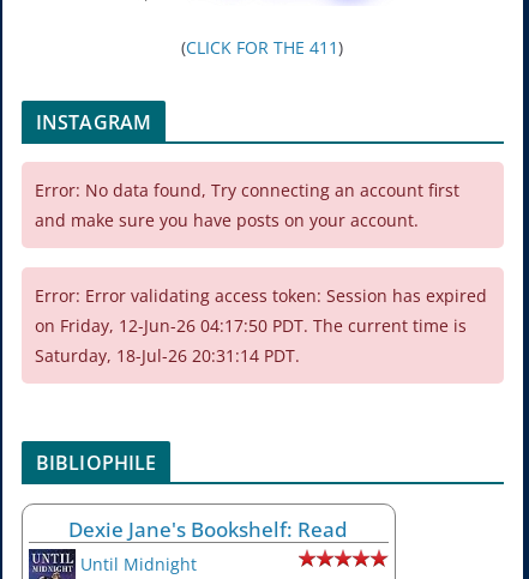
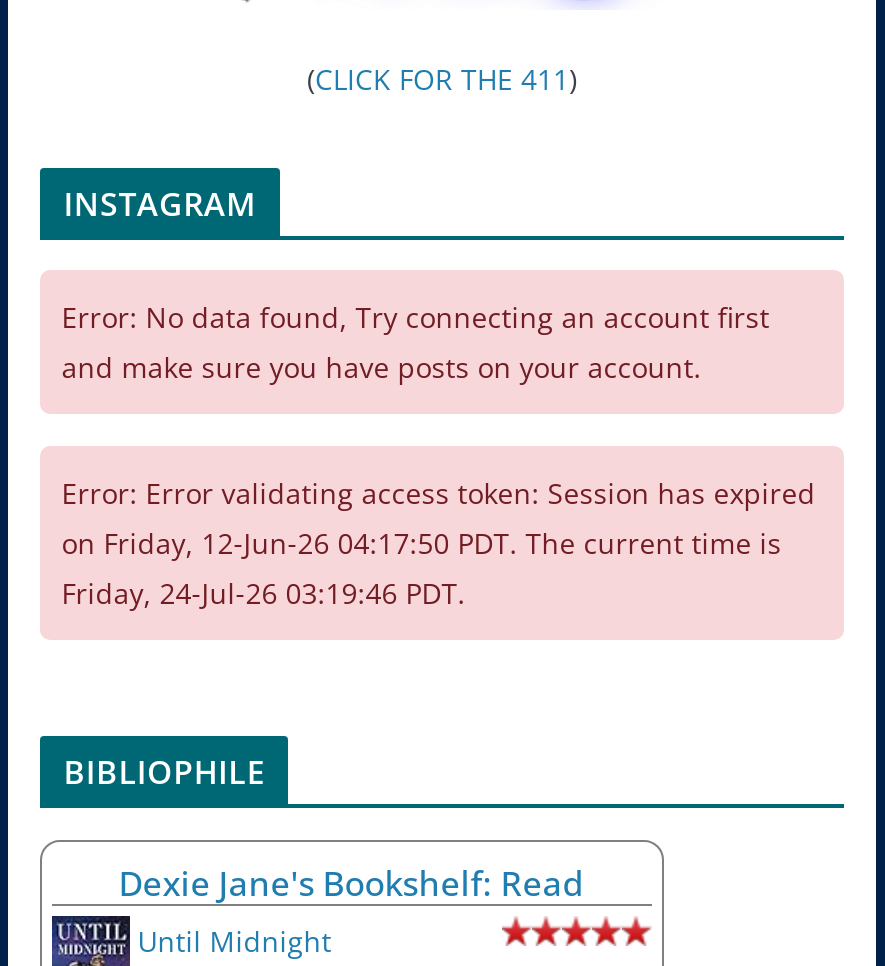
[34,345,300,367] Saturday, 18-Jul-26 20:31:14 PDT. -> [61,575,465,613] Friday, 24-Jul-26 03:19:46 PDT.

